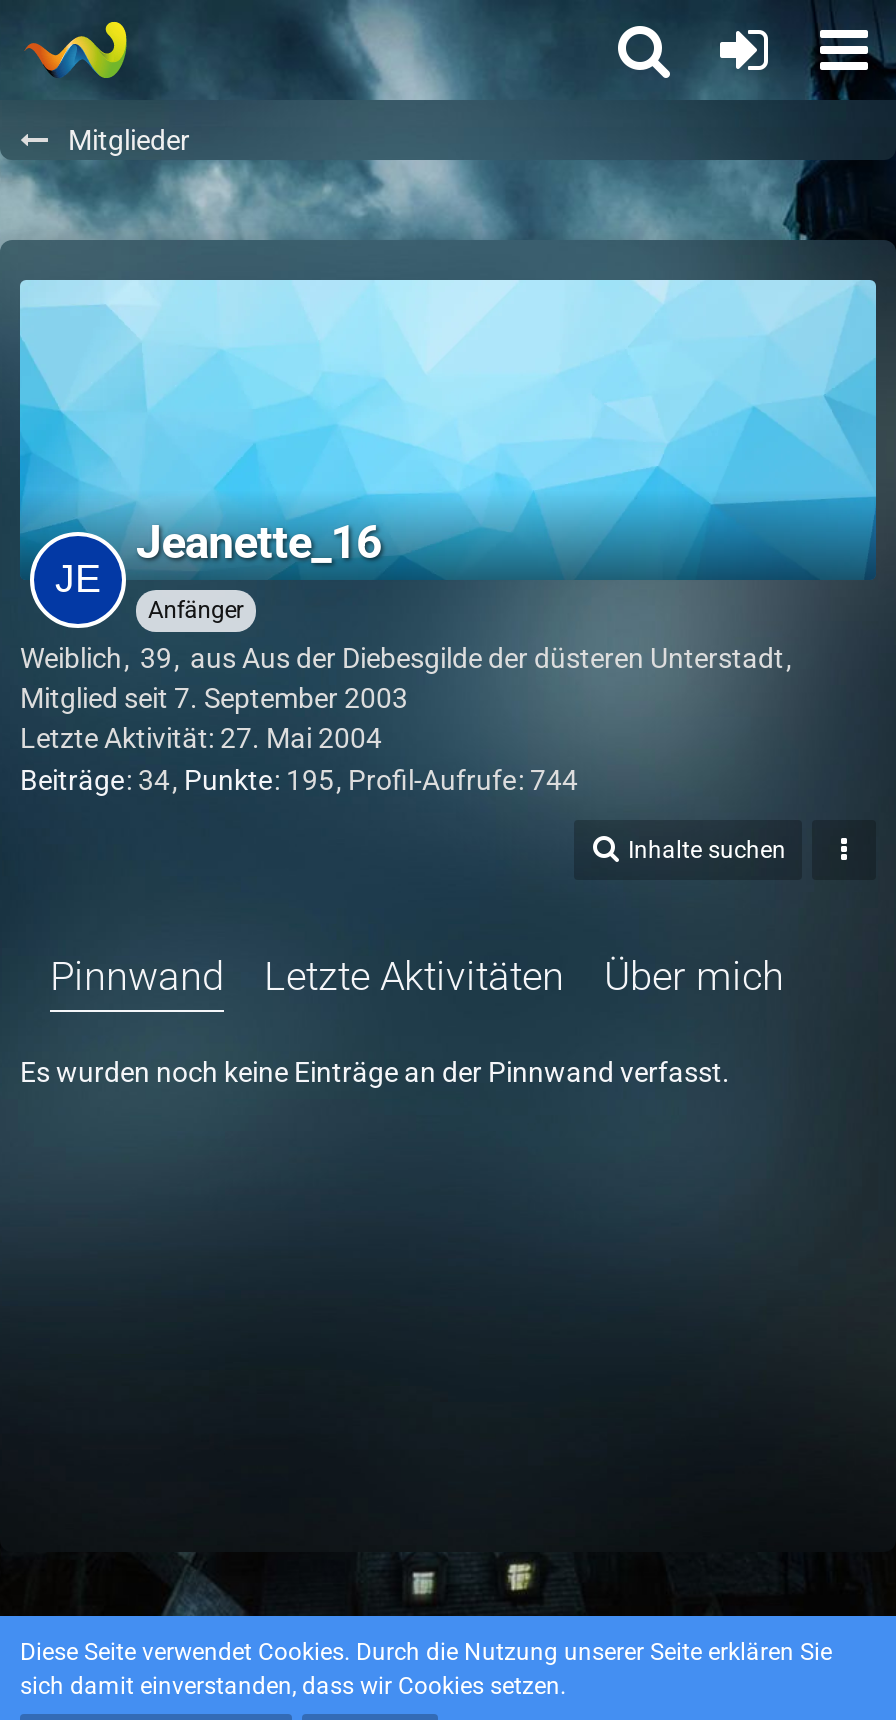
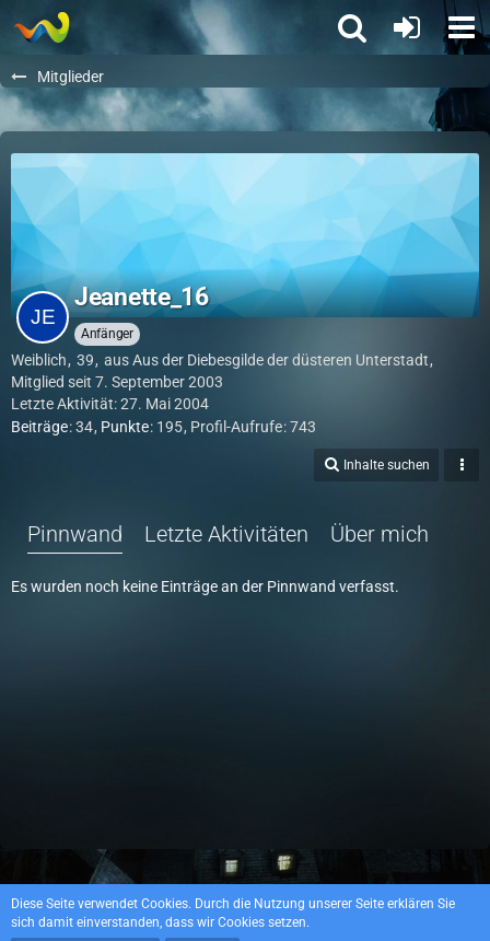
[20,765,578,797] Beiträge 34 Punkte 195 Profil-Aufrufe 744 -> [11,418,316,436] Beiträge 34 Punkte 195 Profil-Aufrufe 743

